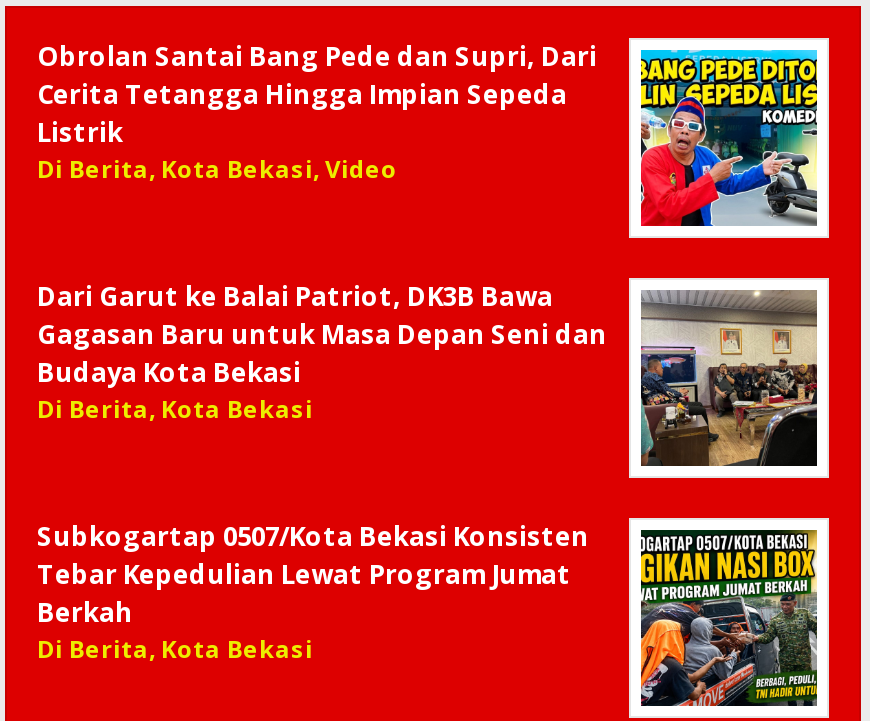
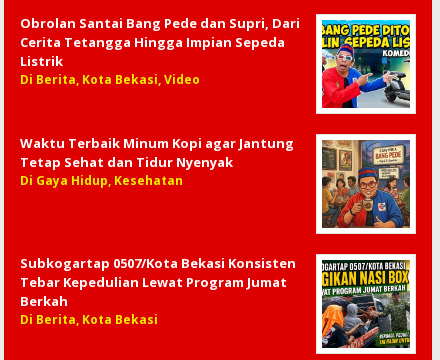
[37,277,817,468] [image] | Dari Garut ke Balai Patriot, DK3B Bawa | Gagasan Baru untuk Masa Depan Seni dan | Budaya Kota Bekasi | Di Berita, Kota Bekasi -> [20,134,410,229] [image] | Waktu Terbaik Minum Kopi agar Jantung | Tetap Sehat dan Tidur Nyenyak | Di Gaya Hidup, Kesehatan

